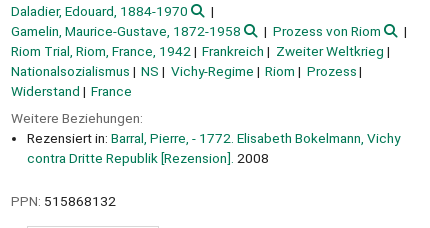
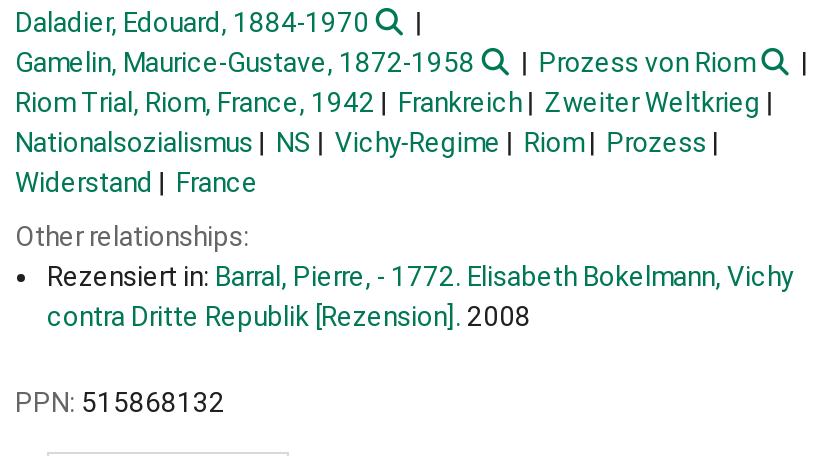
[11,110,143,126] Weitere Beziehungen: -> [15,220,249,252] Other relationships:

